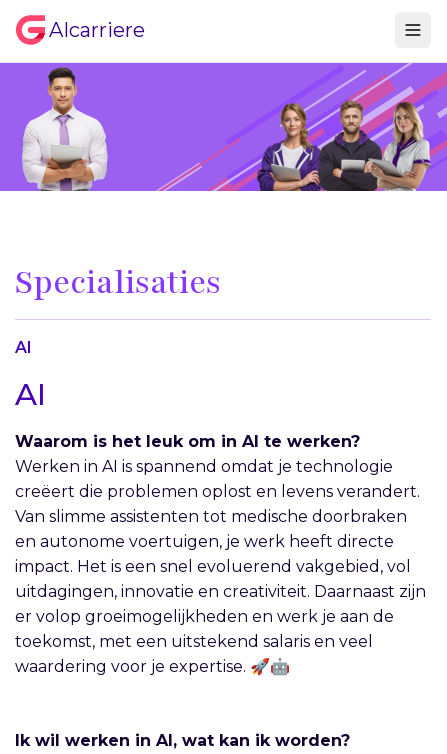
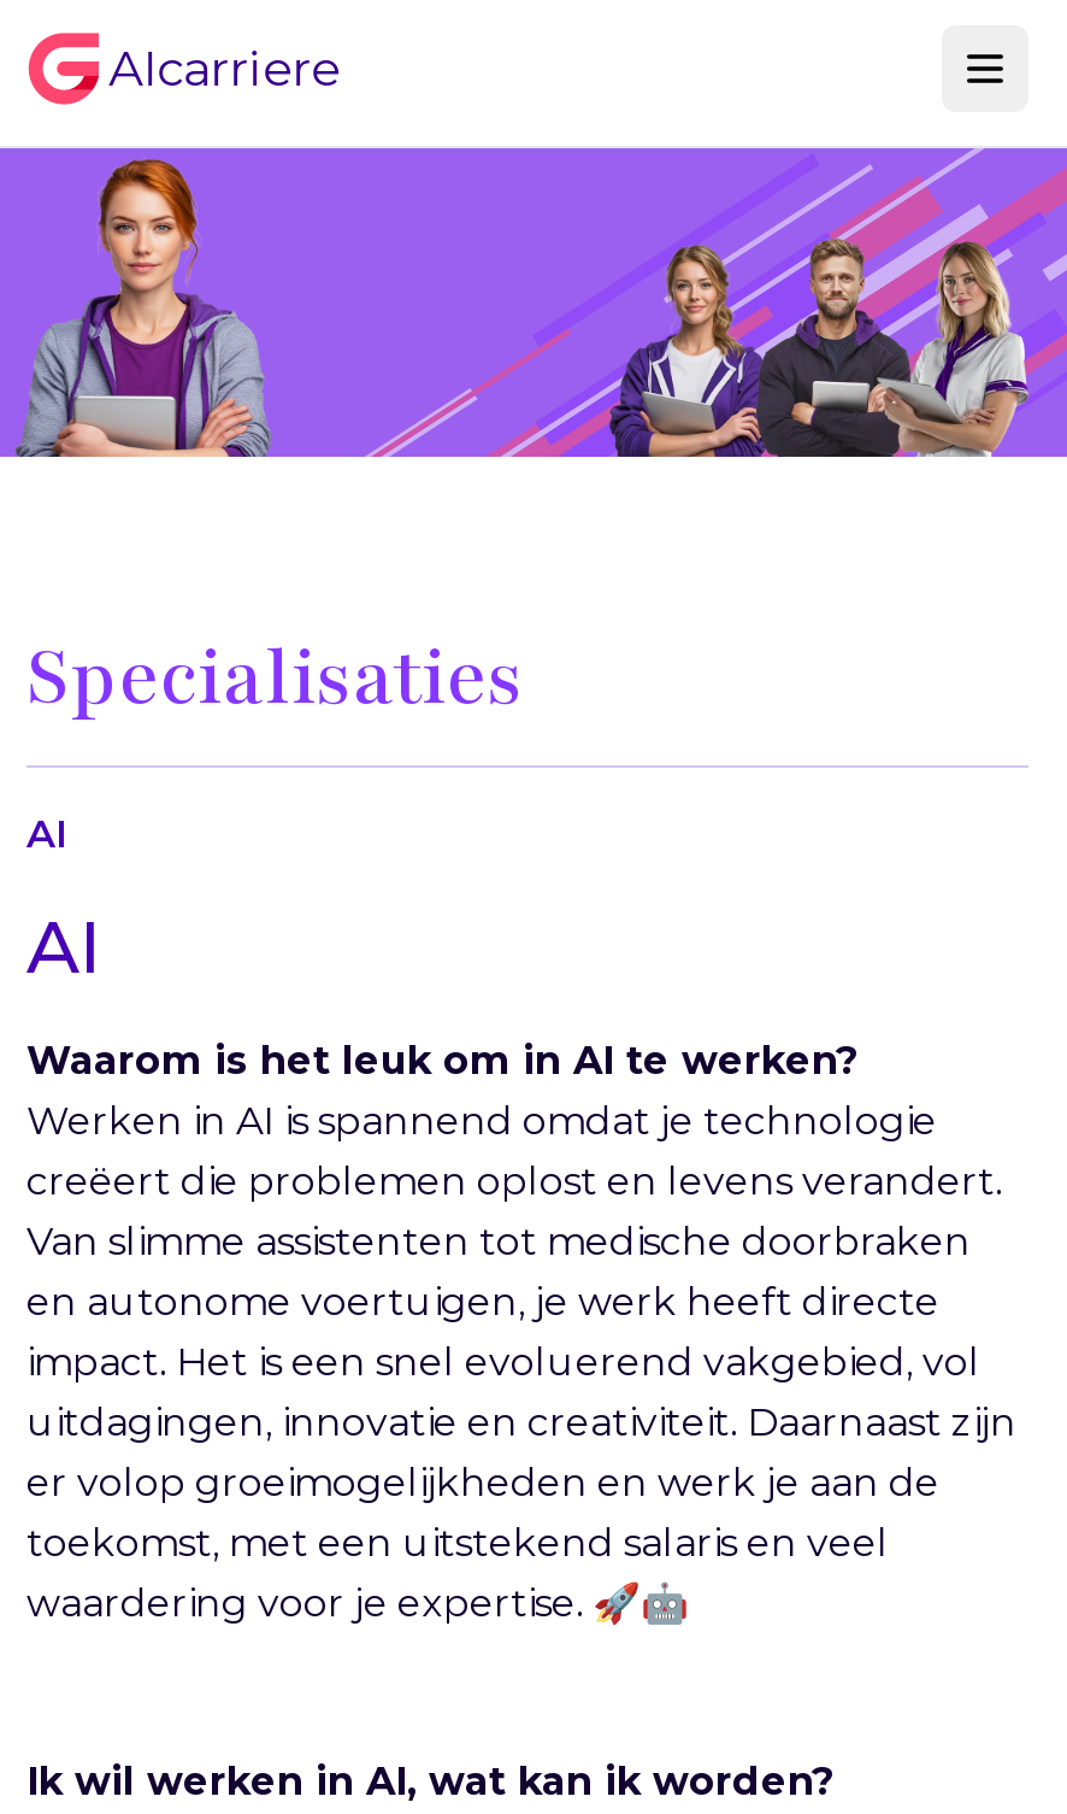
[11,68,116,192] [image] -> [14,160,272,459] [image]

